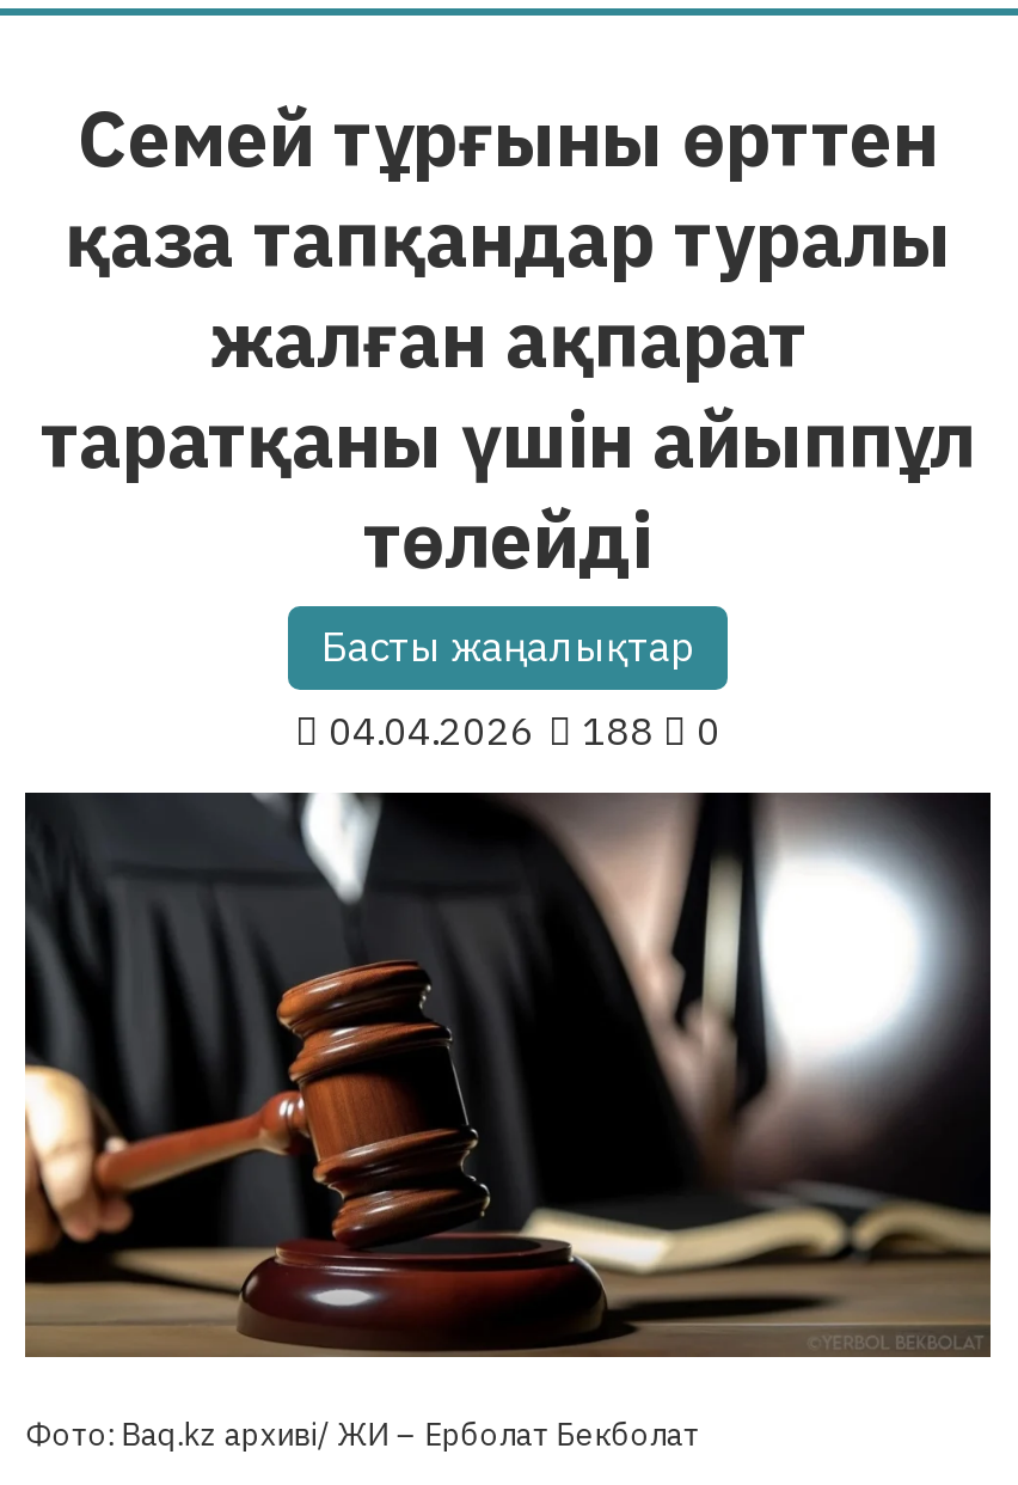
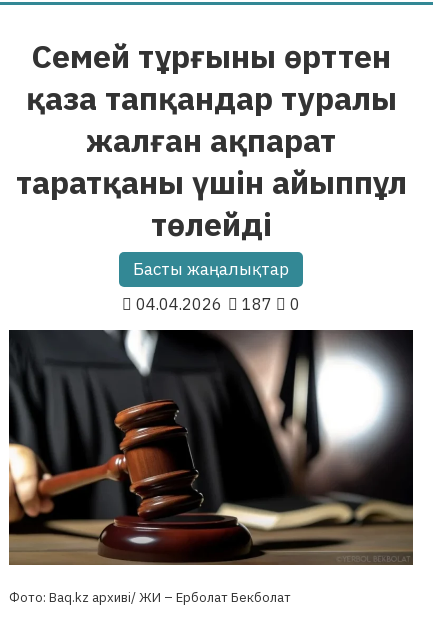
[319,707,720,755] 04.04.2026 188 0 -> [132,294,300,314] 04.04.2026 187 0

